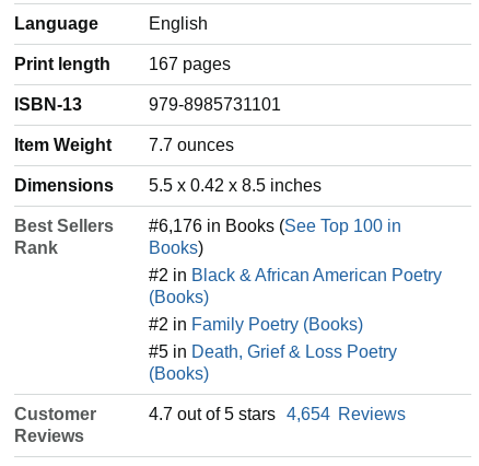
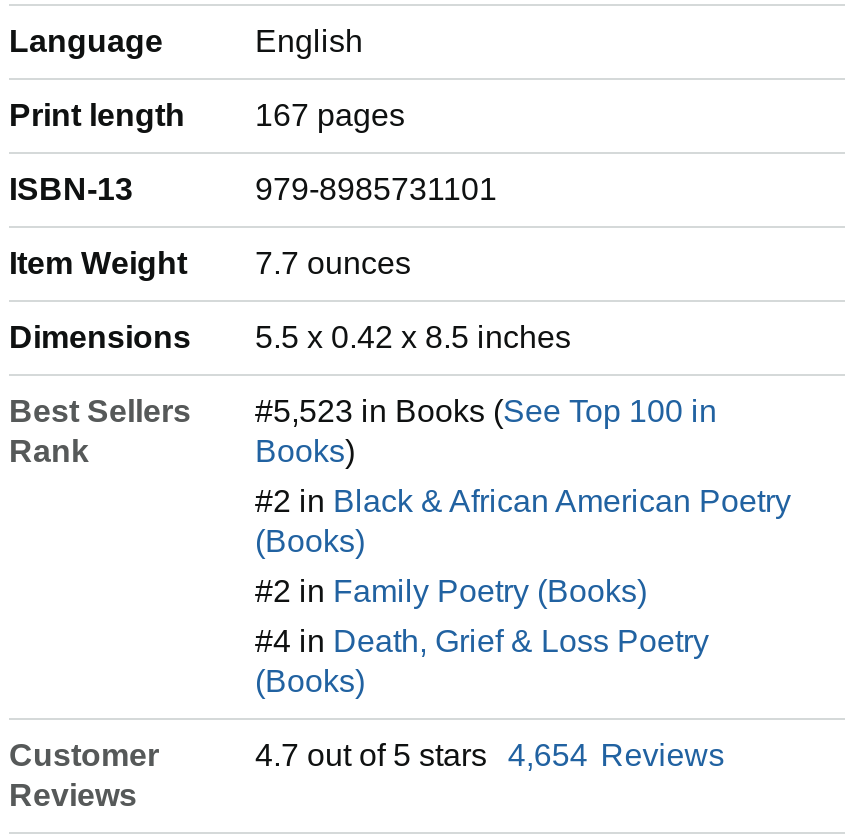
[149,217,401,235] #6,176 in Books (See Top 100 in -> [255,394,717,428] #5,523 in Books (See Top 100 in
[149,342,397,361] #5 in Death, Grief & Loss Poetry -> [255,624,709,658] #4 in Death, Grief & Loss Poetry

